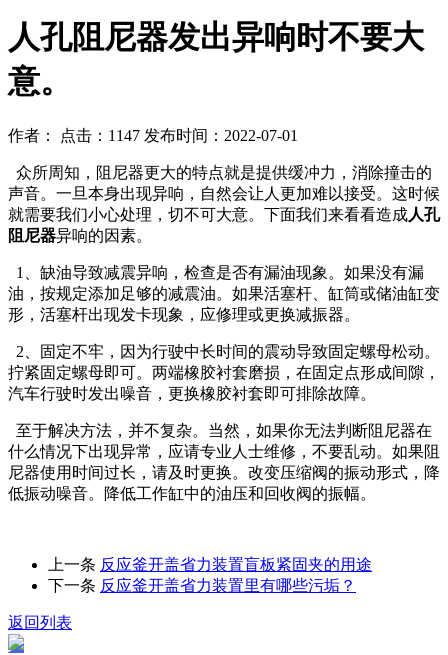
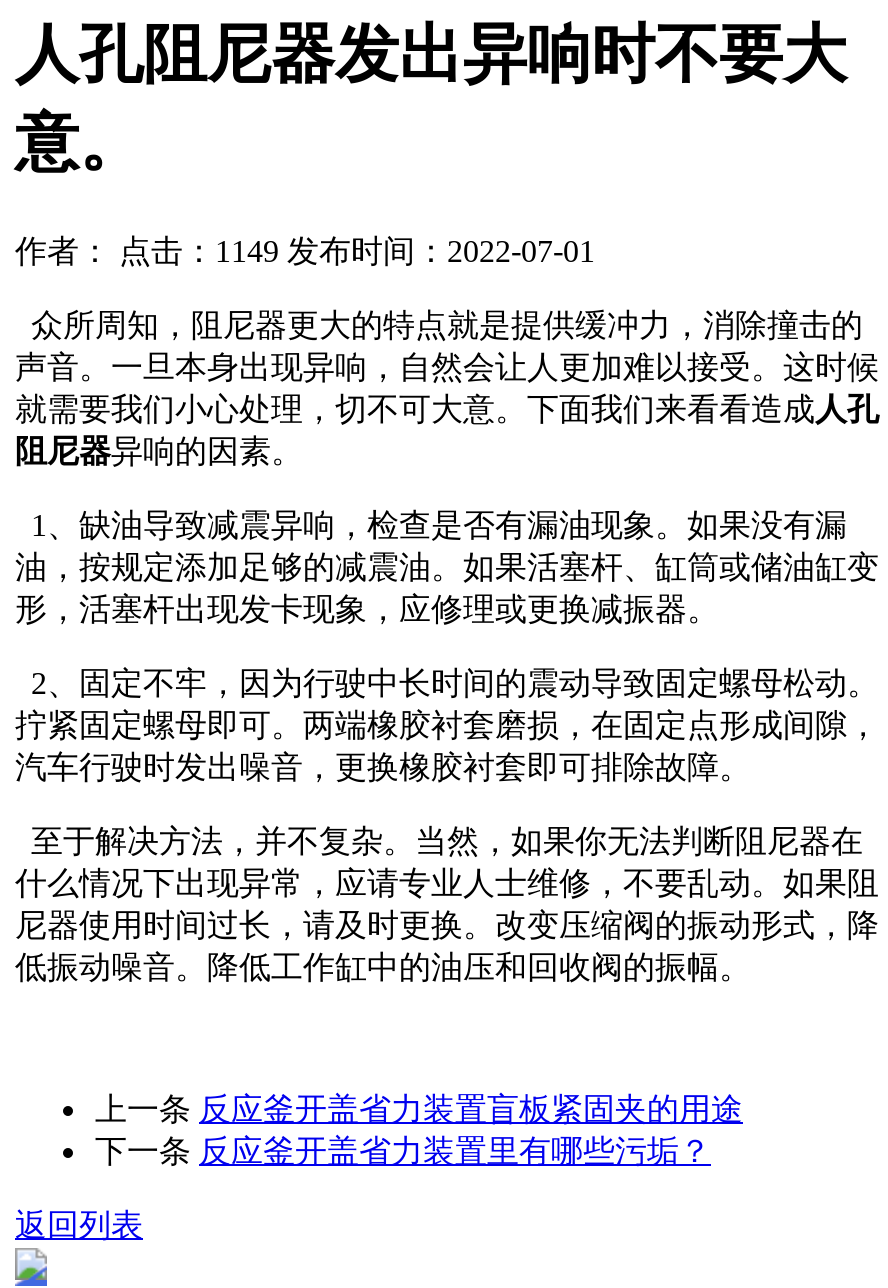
[8,127,298,144] 作者： 点击：1147 发布时间：2022-07-01 -> [15,234,595,268] 作者： 点击：1149 发布时间：2022-07-01

